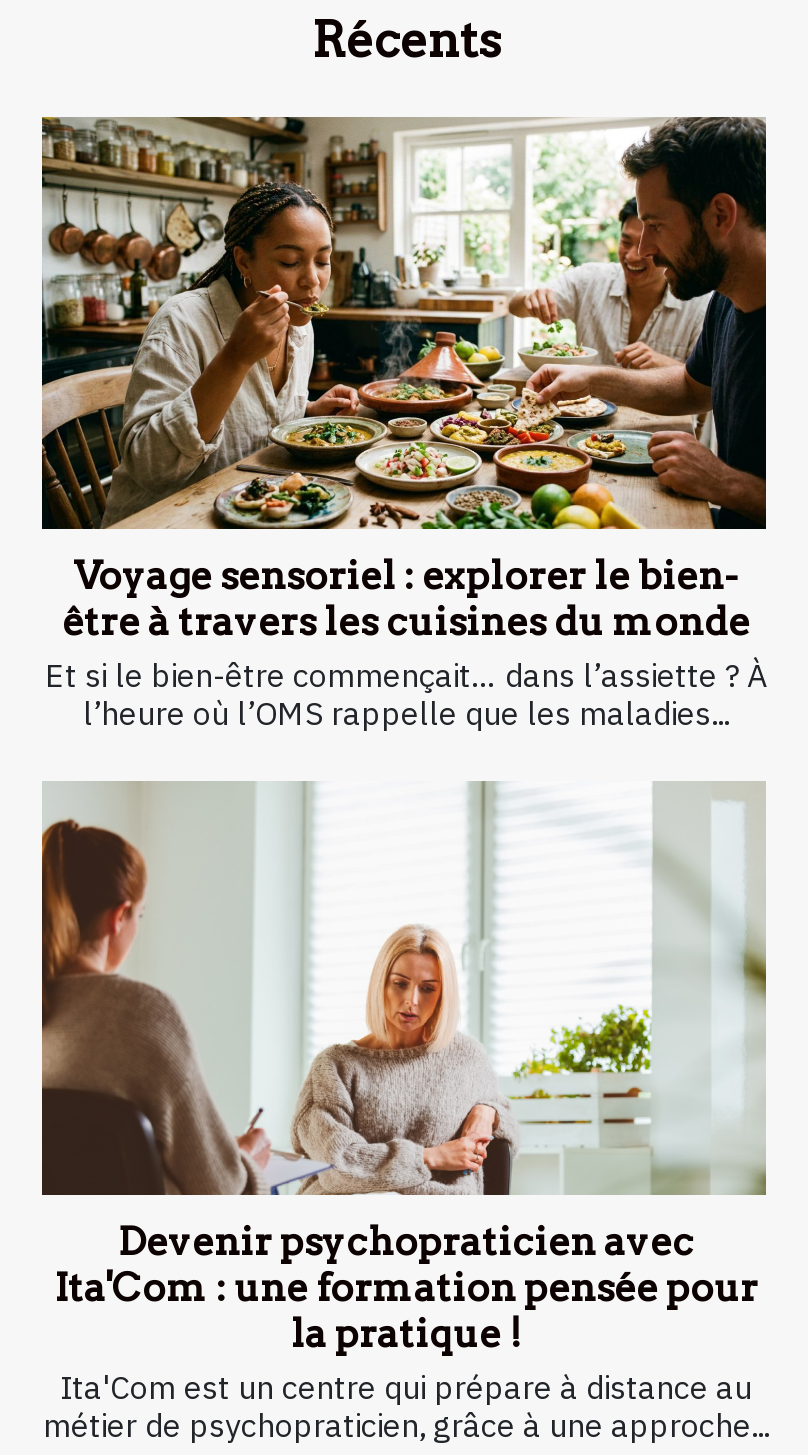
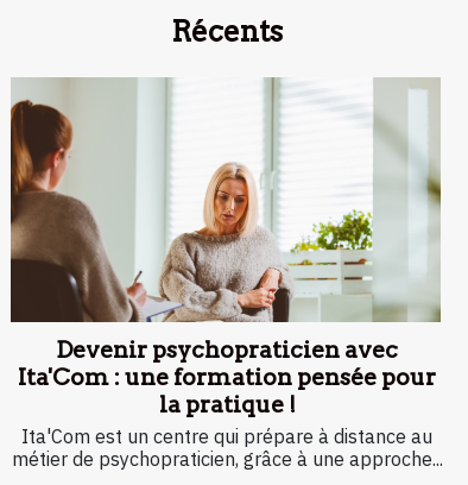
[40,115,768,734] [image] | Voyage sensoriel : explorer le bien- | être à travers les cuisines du monde | Et si le bien-être commençait… dans l’assiette ? À | l’heure où l’OMS rappelle que les maladies... -> none

